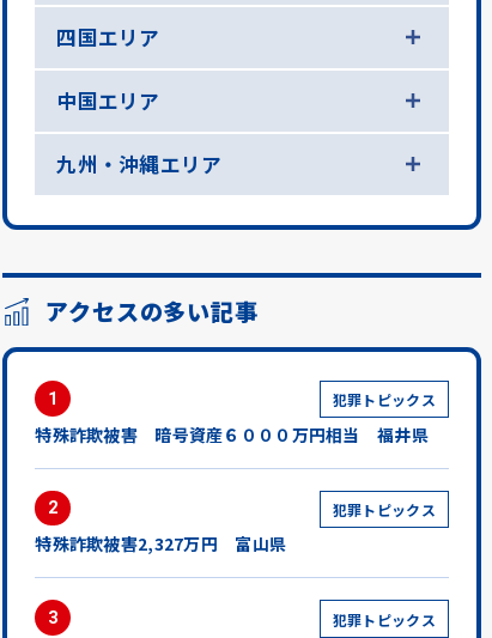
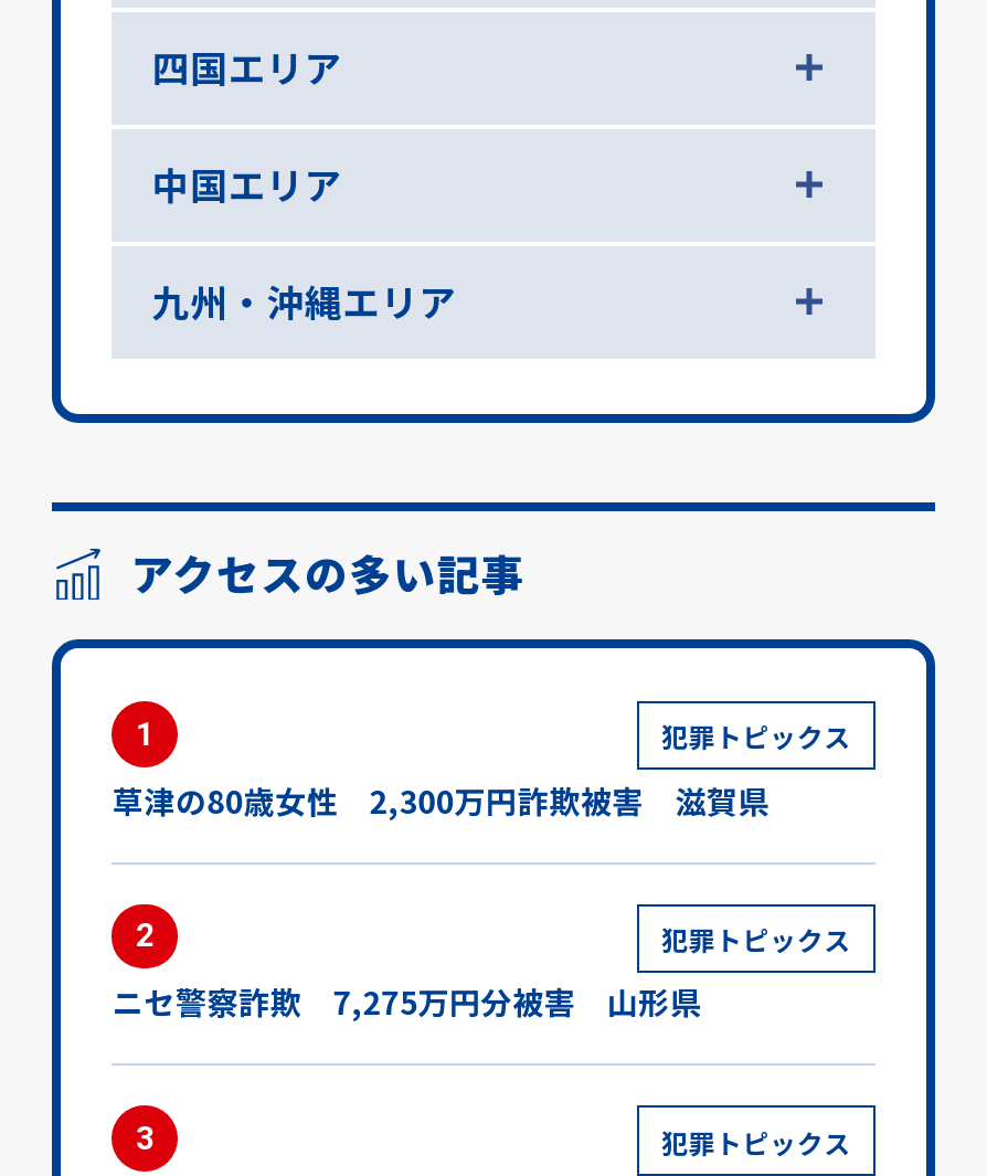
[35,422,428,446] 特殊詐欺被害 暗号資産６０００万円相当 福井県 -> [112,777,777,822] 草津の80歳女性 2,300万円詐欺被害 滋賀県
[35,532,286,556] 特殊詐欺被害2,327万円 富山県 -> [112,980,701,1025] ニセ警察詐欺 7,275万円分被害 山形県

